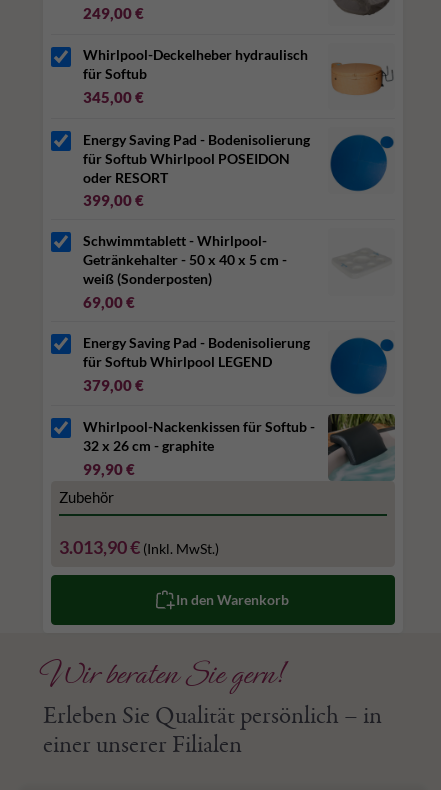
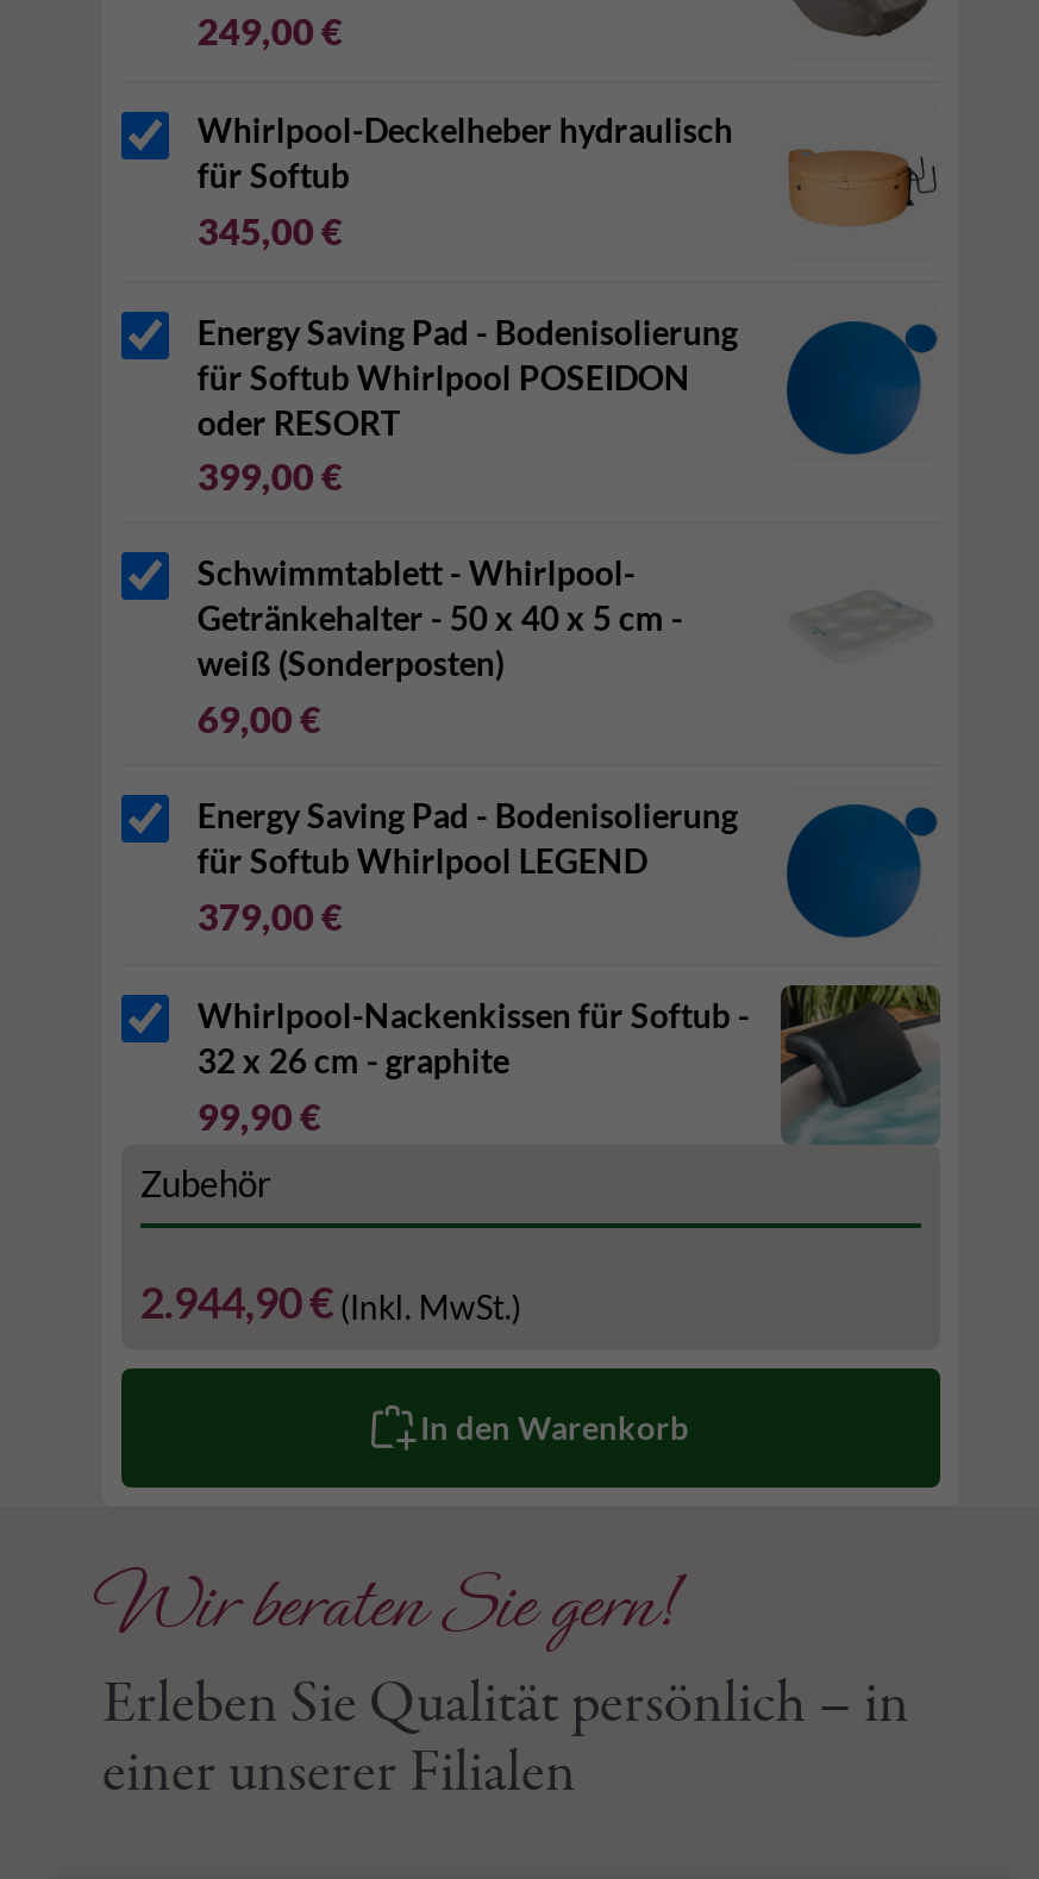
[59,536,219,558] 3.013,90 € (Inkl. MwSt.) -> [140,1276,521,1328] 2.944,90 € (Inkl. MwSt.)

